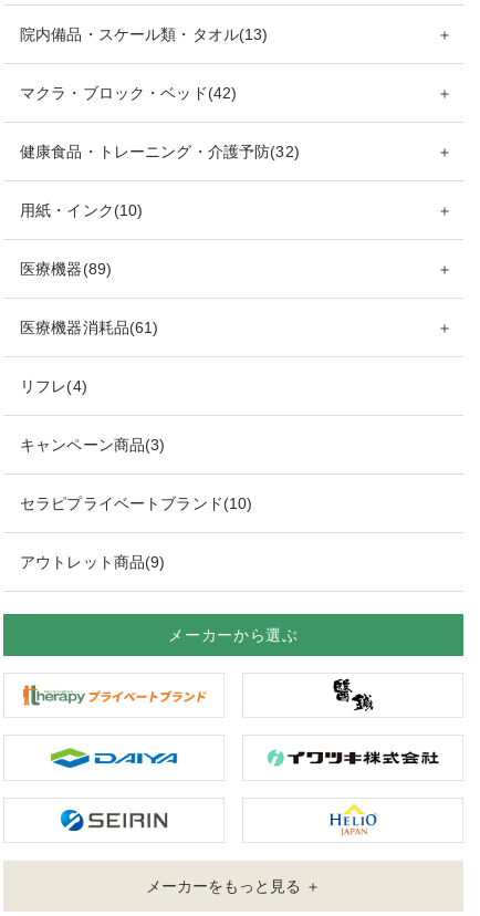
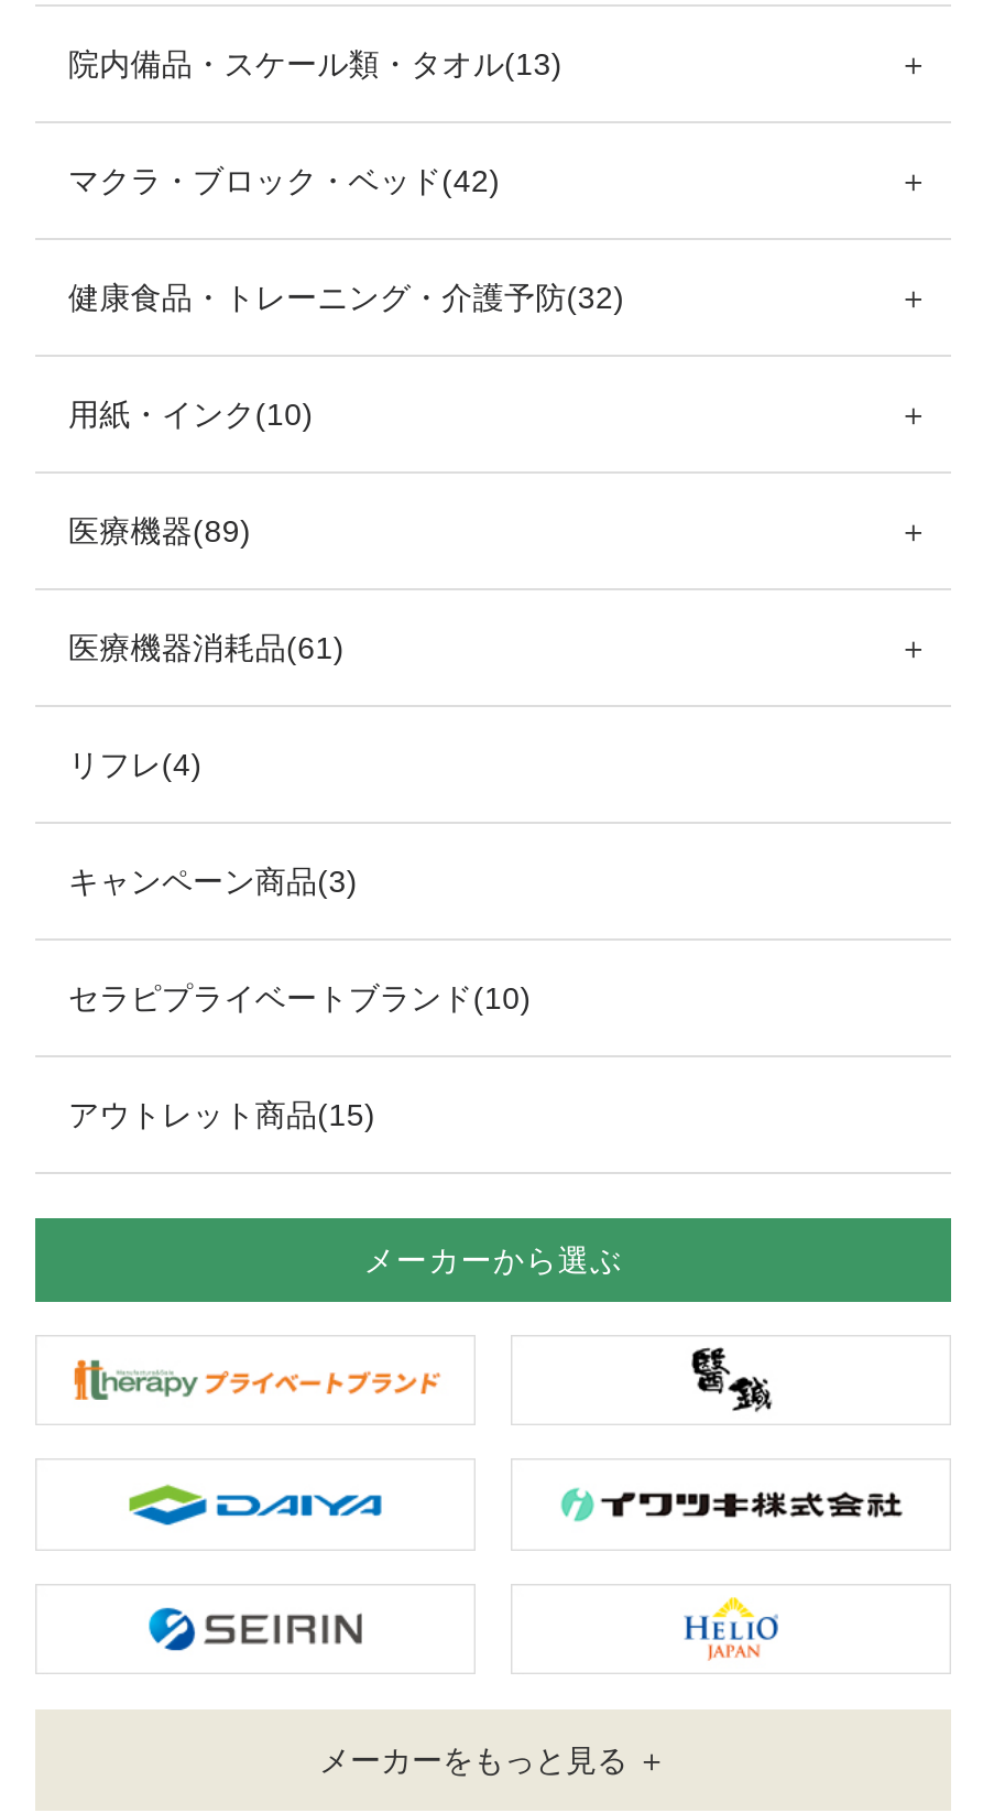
[20,553,165,571] アウトレット商品(9) -> [68,1097,376,1132] アウトレット商品(15)

